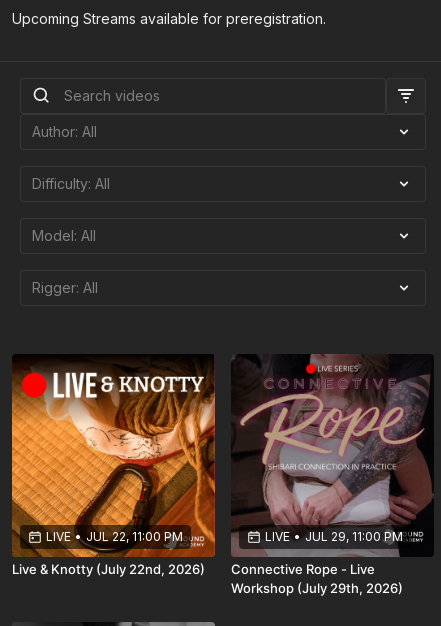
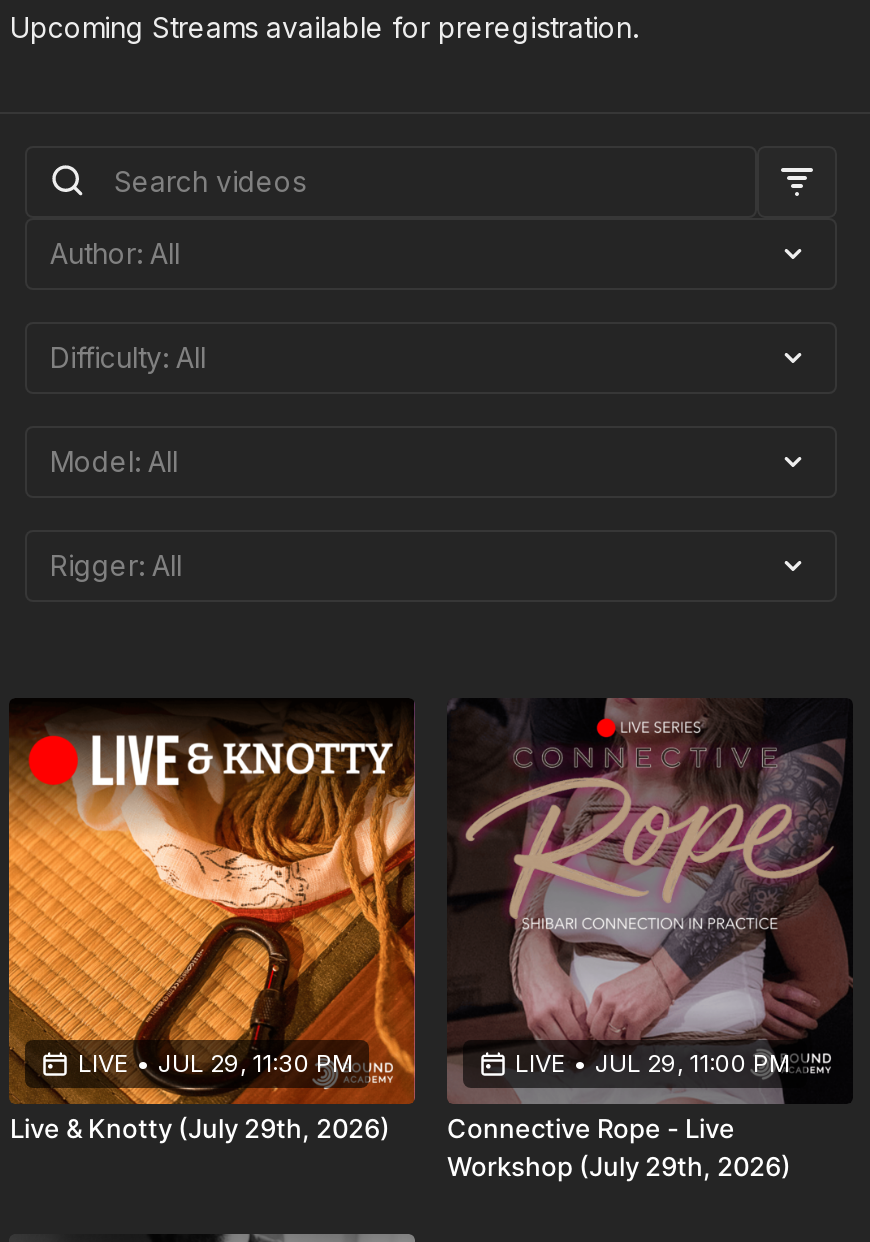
[46,529,183,544] LIVE • JUL 22, 11:00 PM -> [78,1047,354,1077] LIVE • JUL 29, 11:30 PM
[12,561,205,577] Live & Knotty (July 22nd, 2026) -> [10,1111,390,1143] Live & Knotty (July 29th, 2026)

